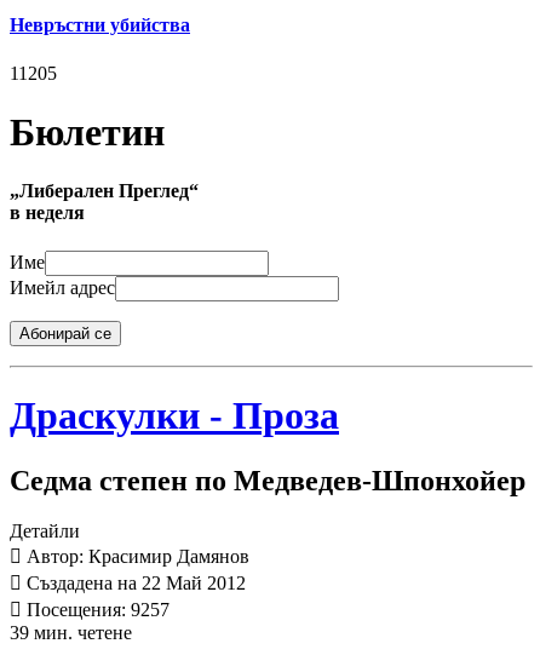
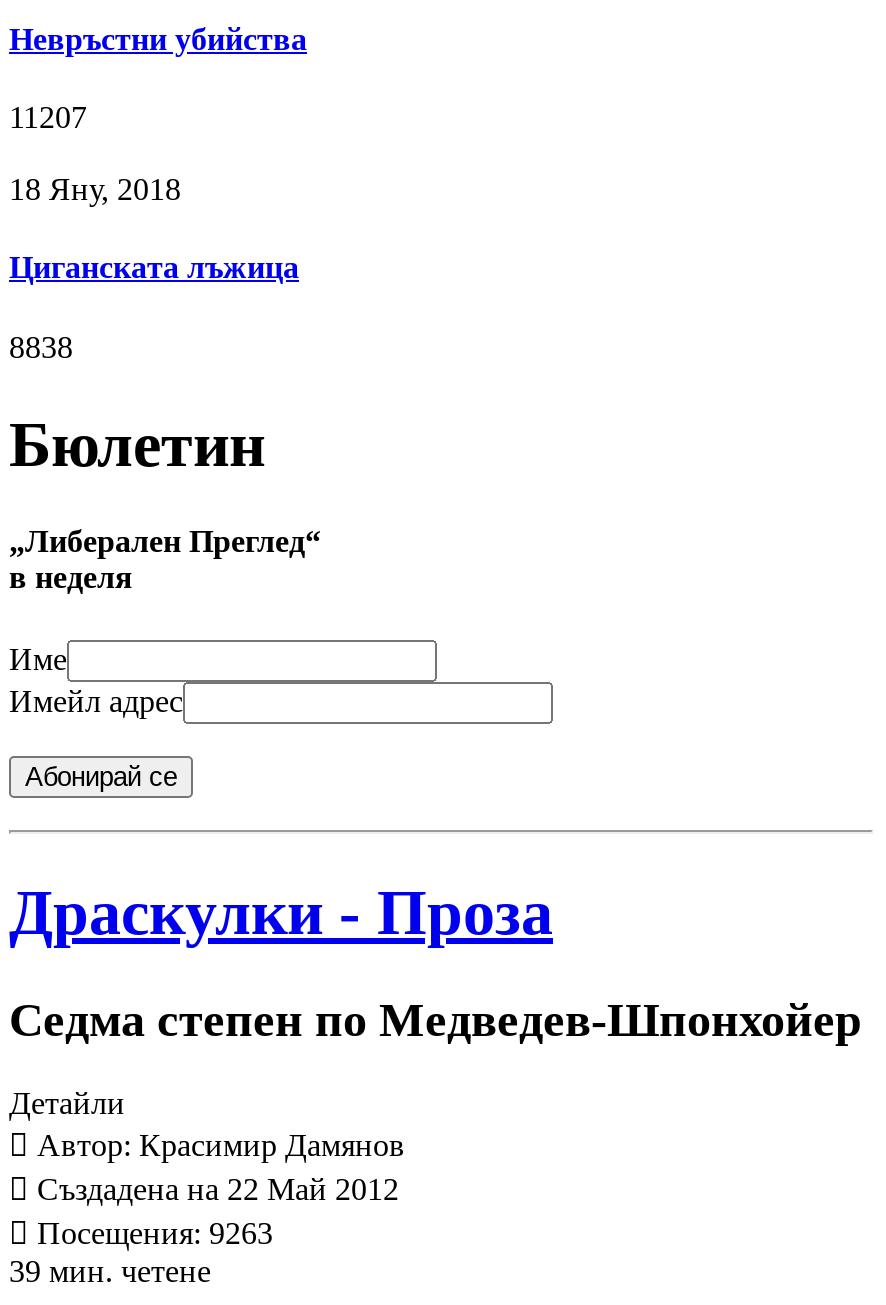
[10,62,57,83] 11205 -> [9,100,299,363] 11207 | 18 Яну, 2018 | Циганската лъжица | 8838
[22,600,170,620] Посещения: 9257 -> [29,1217,273,1251] Посещения: 9263

